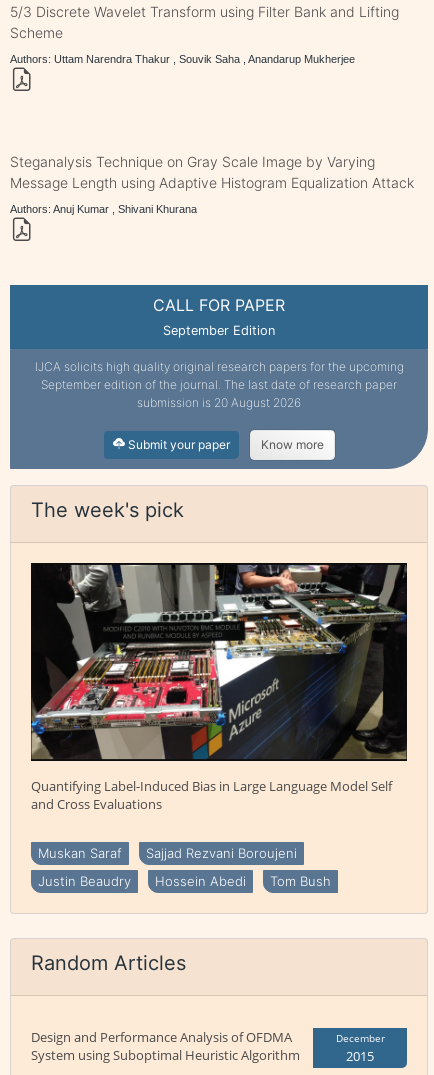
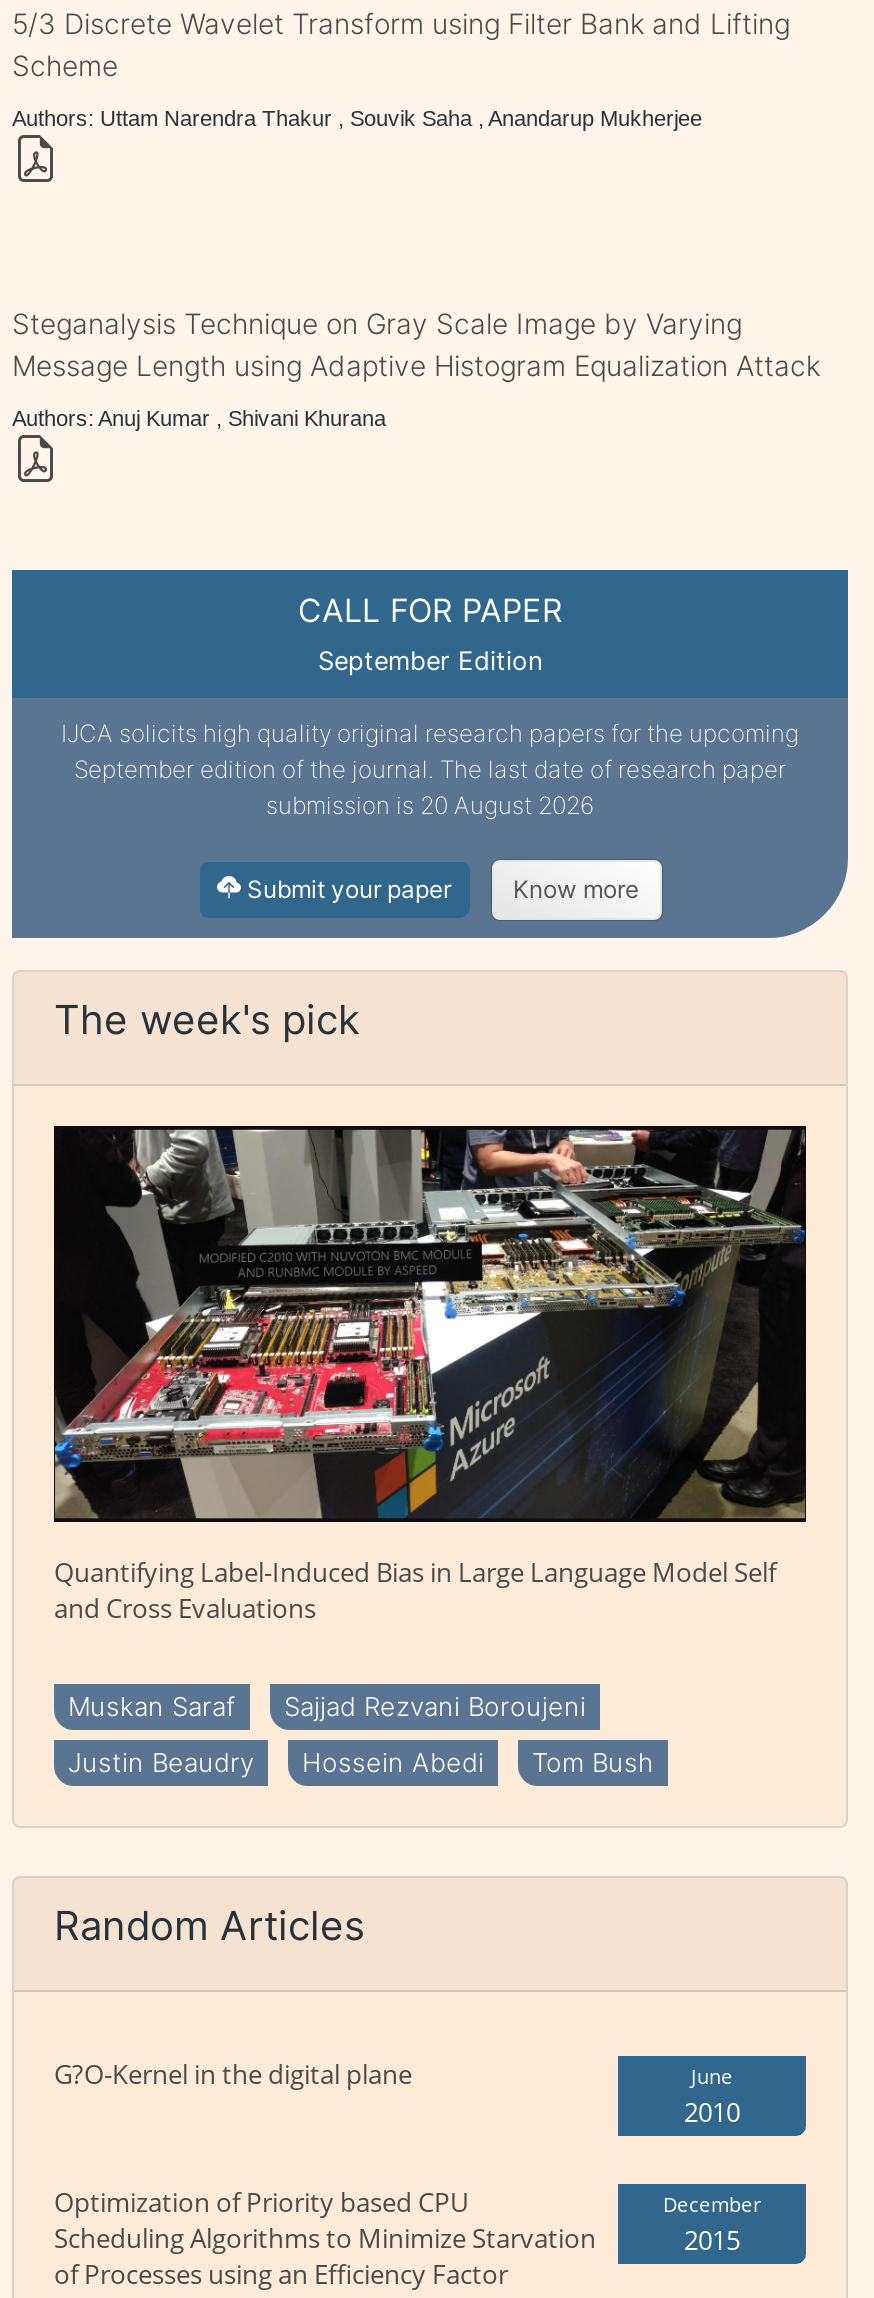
[31,1028,300,1064] Design and Performance Analysis of OFDMA | System using Suboptimal Heuristic Algorithm -> [54,2056,740,2292] G?O-Kernel in the digital plane | June | 2010 | Optimization of Priority based CPU | Scheduling Algorithms to Minimize Starvation | of Processes using an Efficiency Factor

